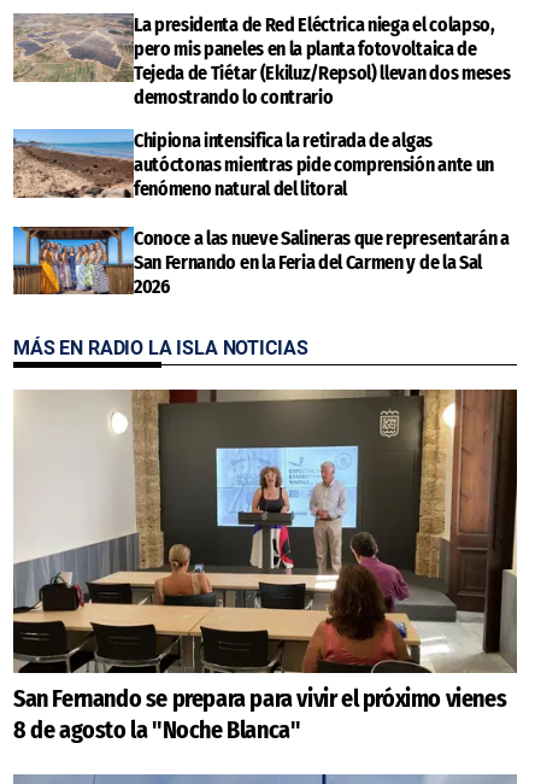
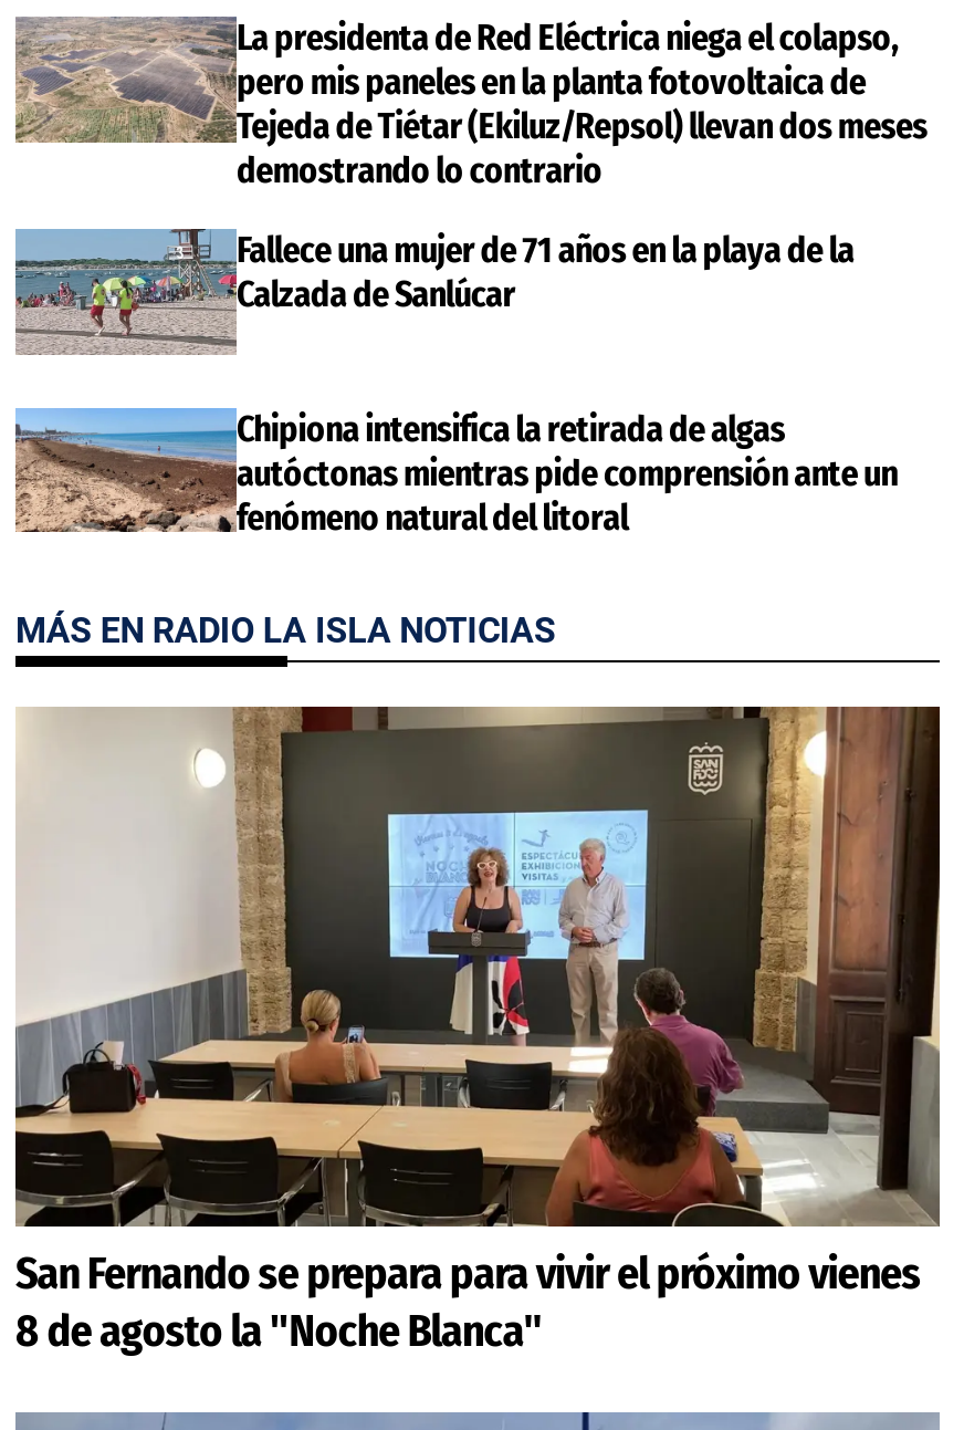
none -> [237,229,854,316] Fallece una mujer de 71 años en la playa de la | Calzada de Sanlúcar
moved [11,129,494,200] -> [11,407,897,537]: [image] | Chipiona intensifica la retirada de algas | autóctonas mientras pide comprensión ante un | fenómeno natural del litoral
[13,226,509,297] [image] | Conoce a las nueve Salineras que representarán a | San Fernando en la Feria del Carmen y de la Sal | 2026 -> none

